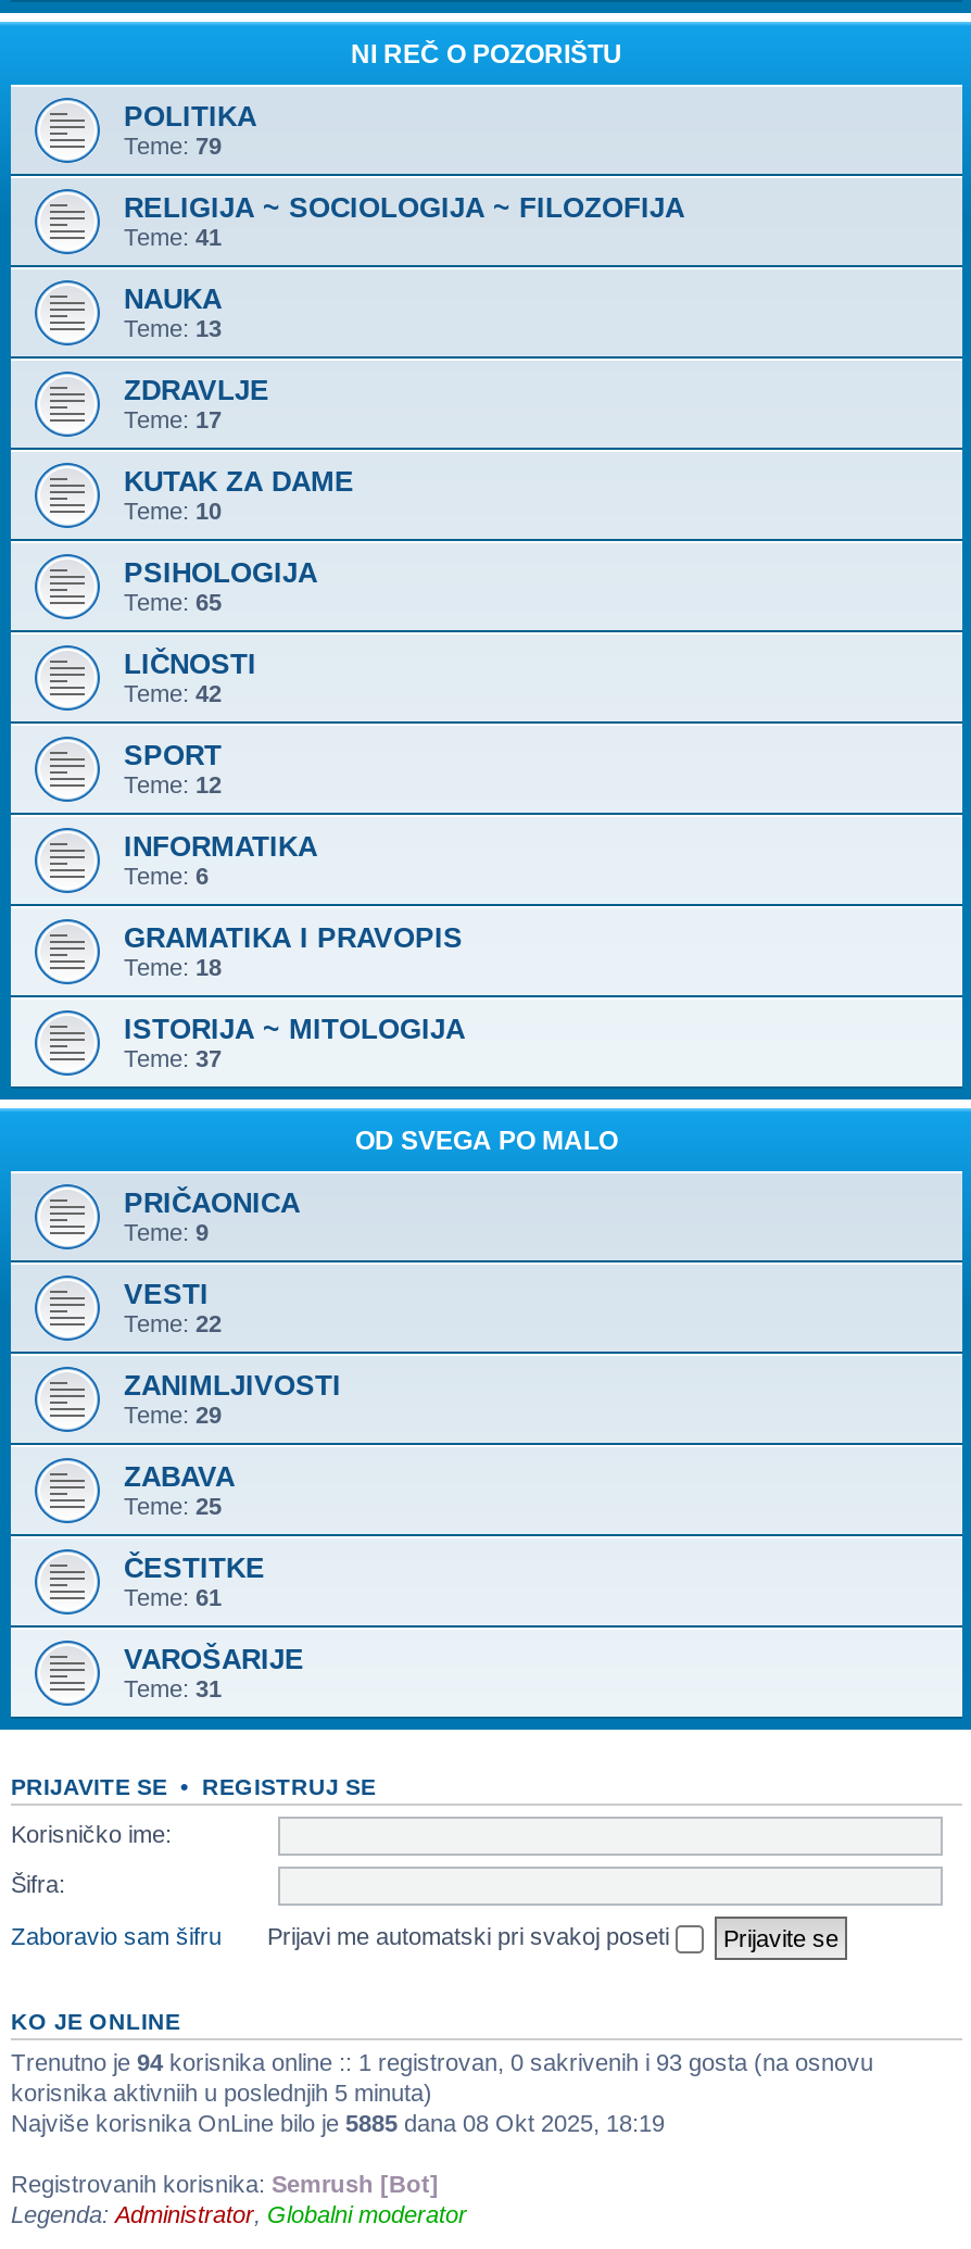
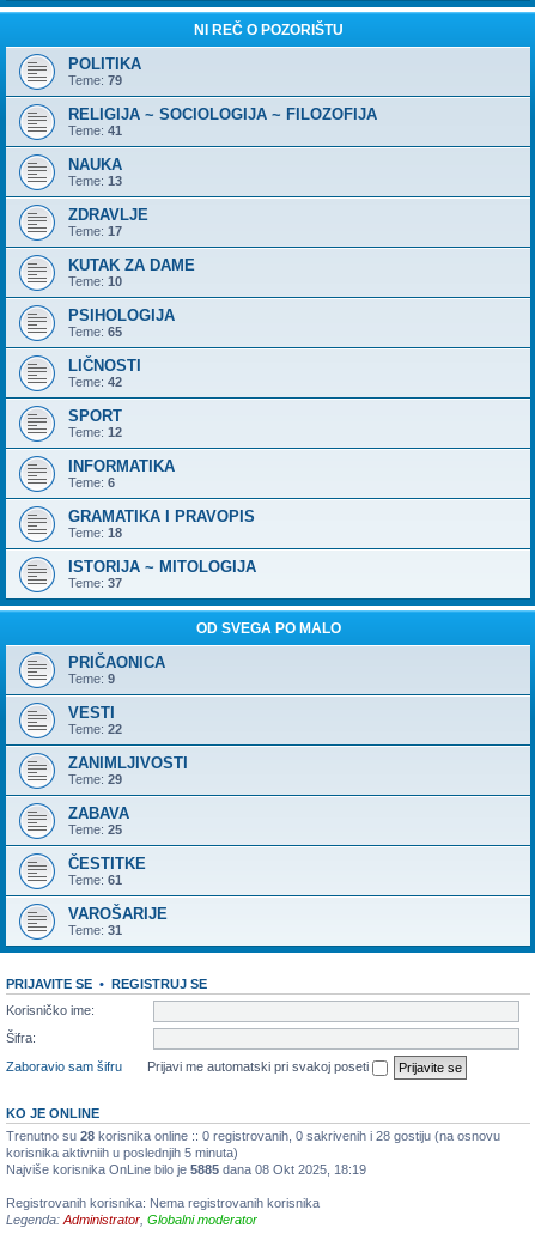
[11,2048,873,2074] Trenutno je 94 korisnika online :: 1 registrovan, 0 sakrivenih i 93 gosta (na osnovu -> [6,1128,500,1142] Trenutno su 28 korisnika online :: 0 registrovanih, 0 sakrivenih i 28 gostiju (na osnovu
[11,2170,439,2196] Registrovanih korisnika: Semrush [Bot] -> [6,1195,320,1209] Registrovanih korisnika: Nema registrovanih korisnika

